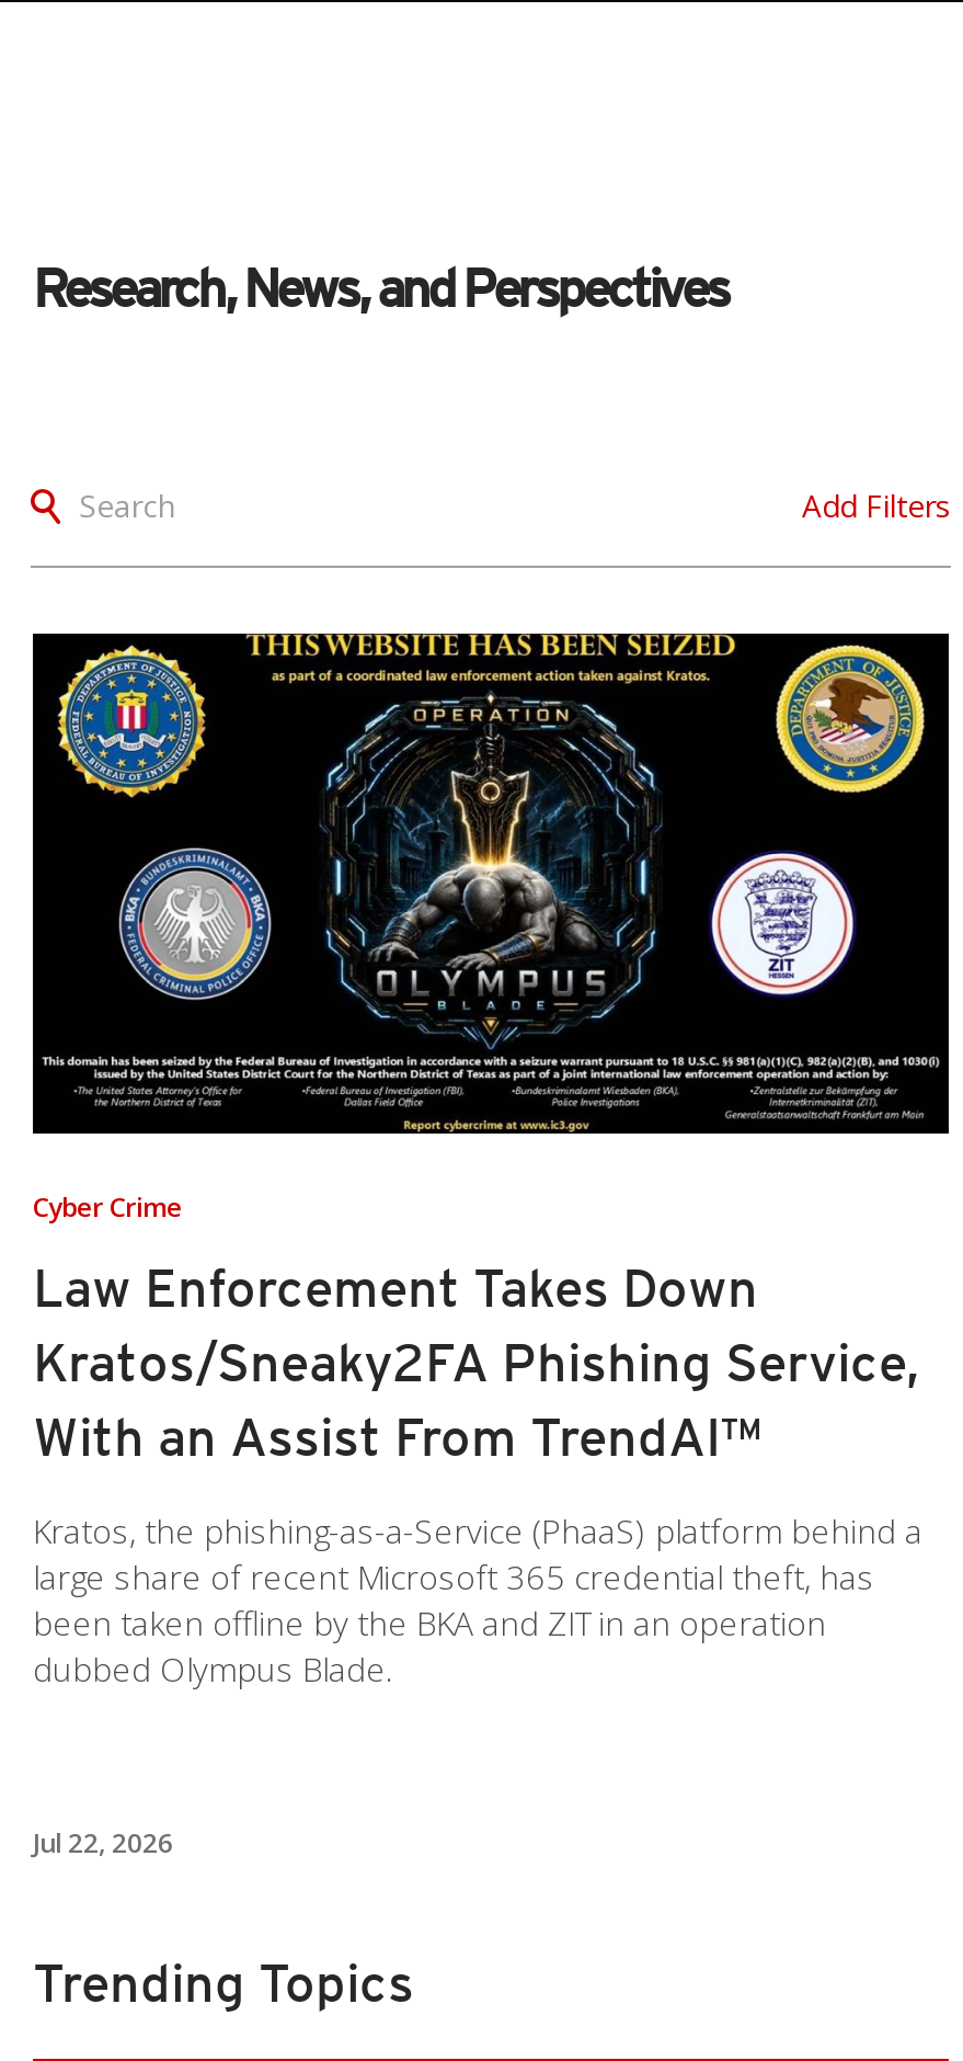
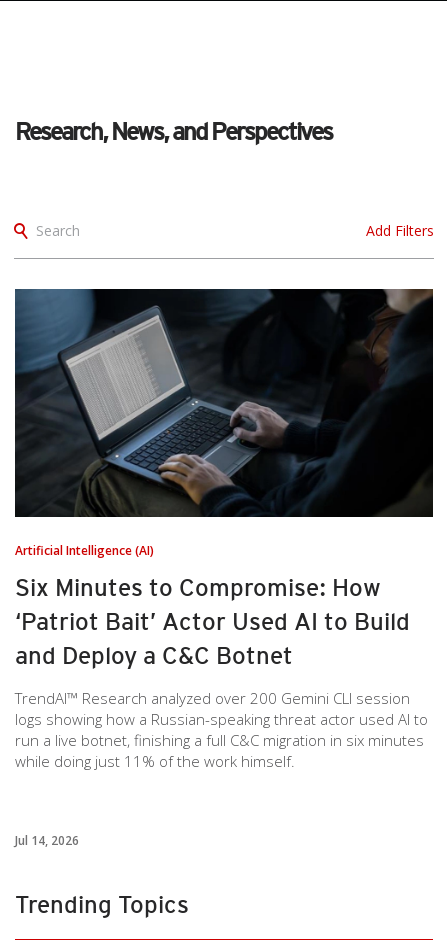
[31,631,947,1226] [image] | Cyber Crime -> [14,288,433,559] [image] | Artificial Intelligence (AI)
[33,1257,920,1470] Law Enforcement Takes Down | Kratos/Sneaky2FA Phishing Service, | With an Assist From TrendAI™ -> [15,573,410,670] Six Minutes to Compromise: How | ‘Patriot Bait’ Actor Used AI to Build | and Deploy a C&C Botnet
[33,1509,922,1691] Kratos, the phishing-as-a-Service (PhaaS) platform behind a | large share of recent Microsoft 365 credential theft, has | been taken offline by the BKA and ZIT in an operation | dubbed Olympus Blade. -> [15,688,428,771] TrendAI™ Research analyzed over 200 Gemini CLI session | logs showing how a Russian-speaking threat actor used AI to | run a live botnet, finishing a full C&C migration in six minutes | while doing just 11% of the work himself.
[33,1825,173,1862] Jul 22, 2026 -> [15,832,79,849] Jul 14, 2026

